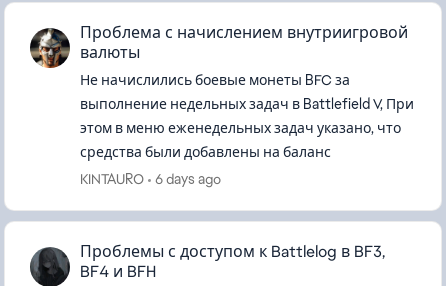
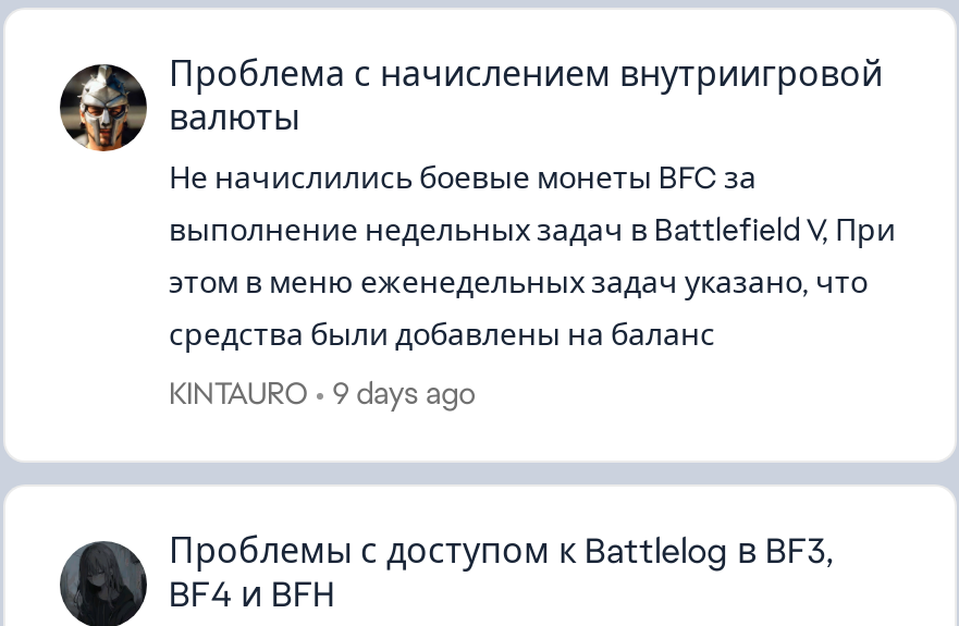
[80,170,221,188] KINTAURO 6 days ago -> [169,373,476,413] KINTAURO 9 days ago

